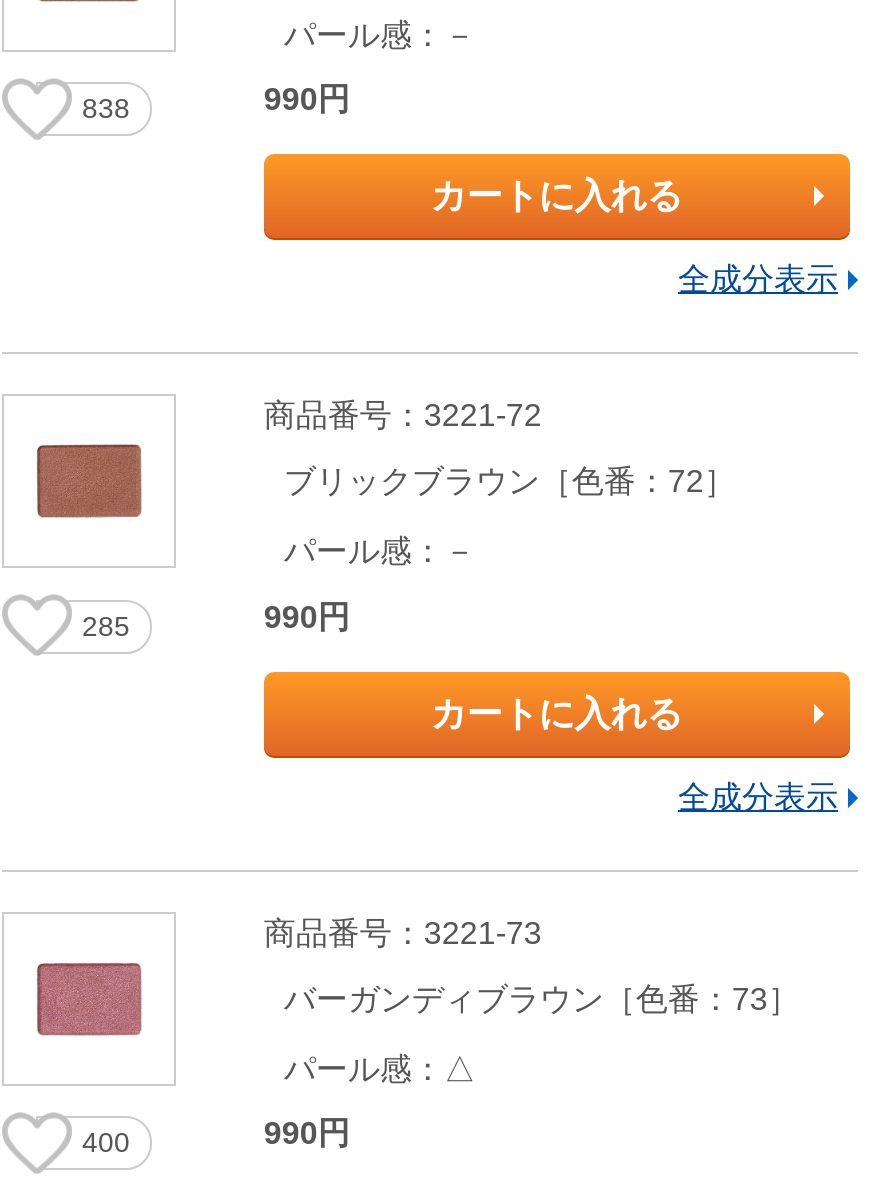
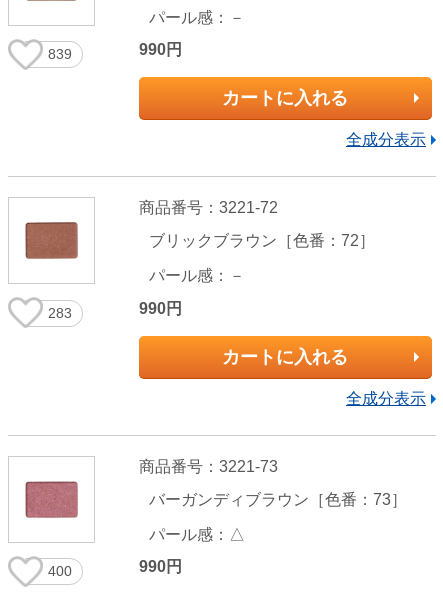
[82,93,130,125] 838 -> [48,46,72,62] 839
[82,610,130,642] 285 -> [48,305,72,321] 283

